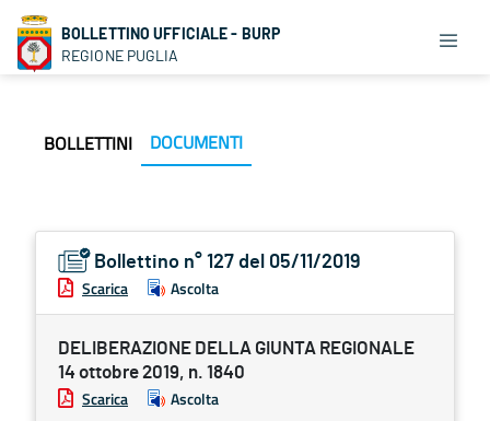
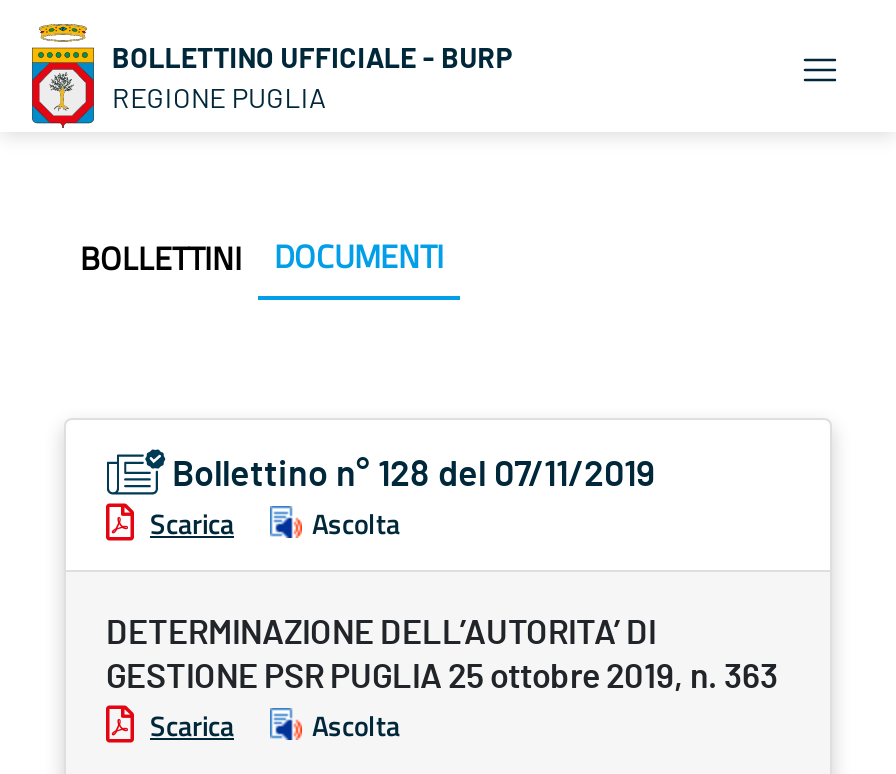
[94,253,360,272] Bollettino n° 127 del 05/11/2019 -> [172,458,654,494] Bollettino n° 128 del 07/11/2019
[58,339,415,382] DELIBERAZIONE DELLA GIUNTA REGIONALE | 14 ottobre 2019, n. 1840 -> [106,616,778,694] DETERMINAZIONE DELL’AUTORITA’ DI | GESTIONE PSR PUGLIA 25 ottobre 2019, n. 363

